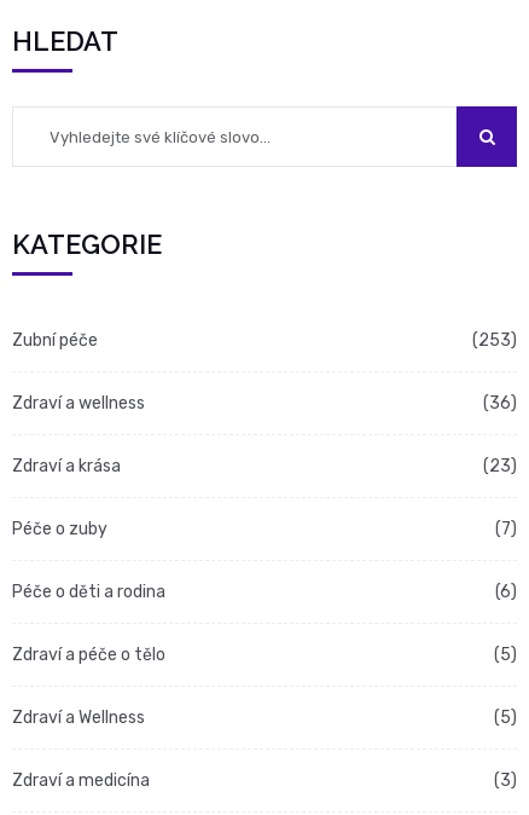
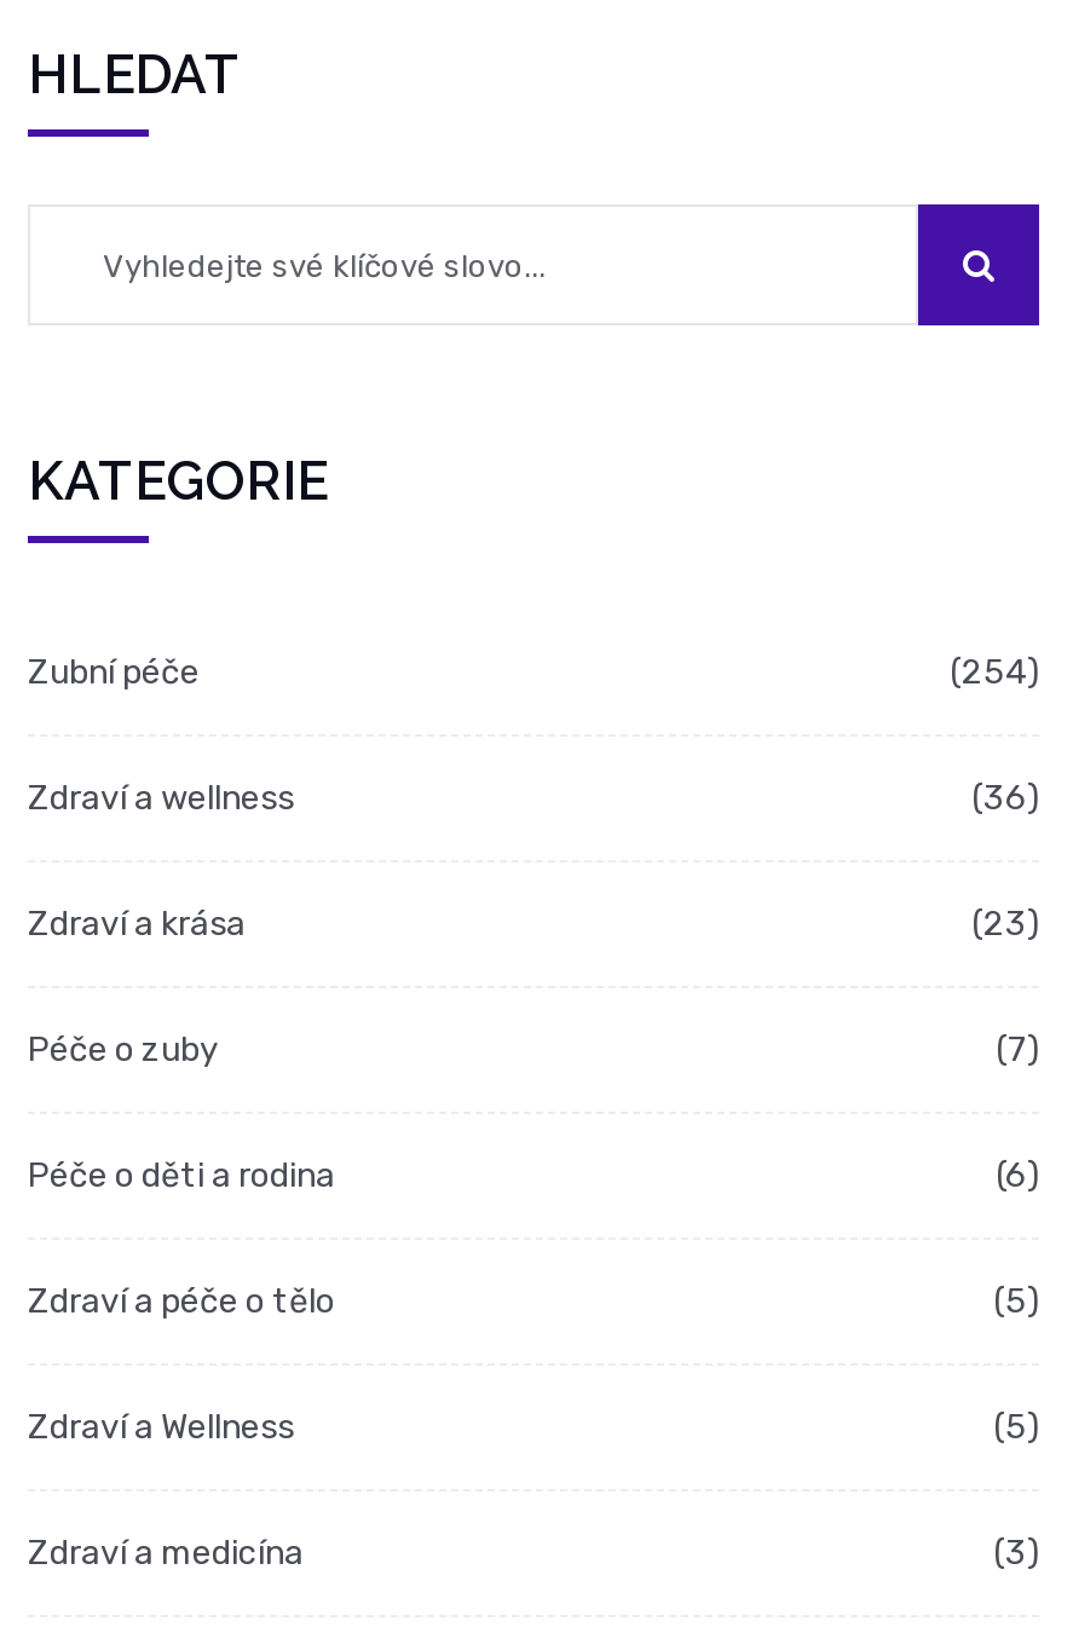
[472,330,517,351] (253) -> [950,652,1039,693] (254)

